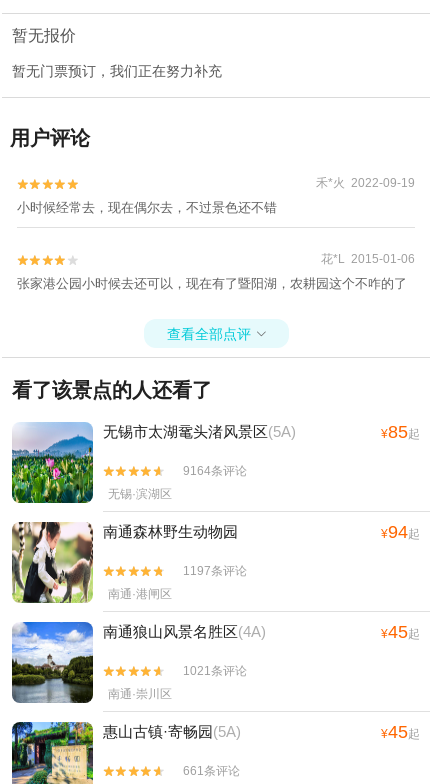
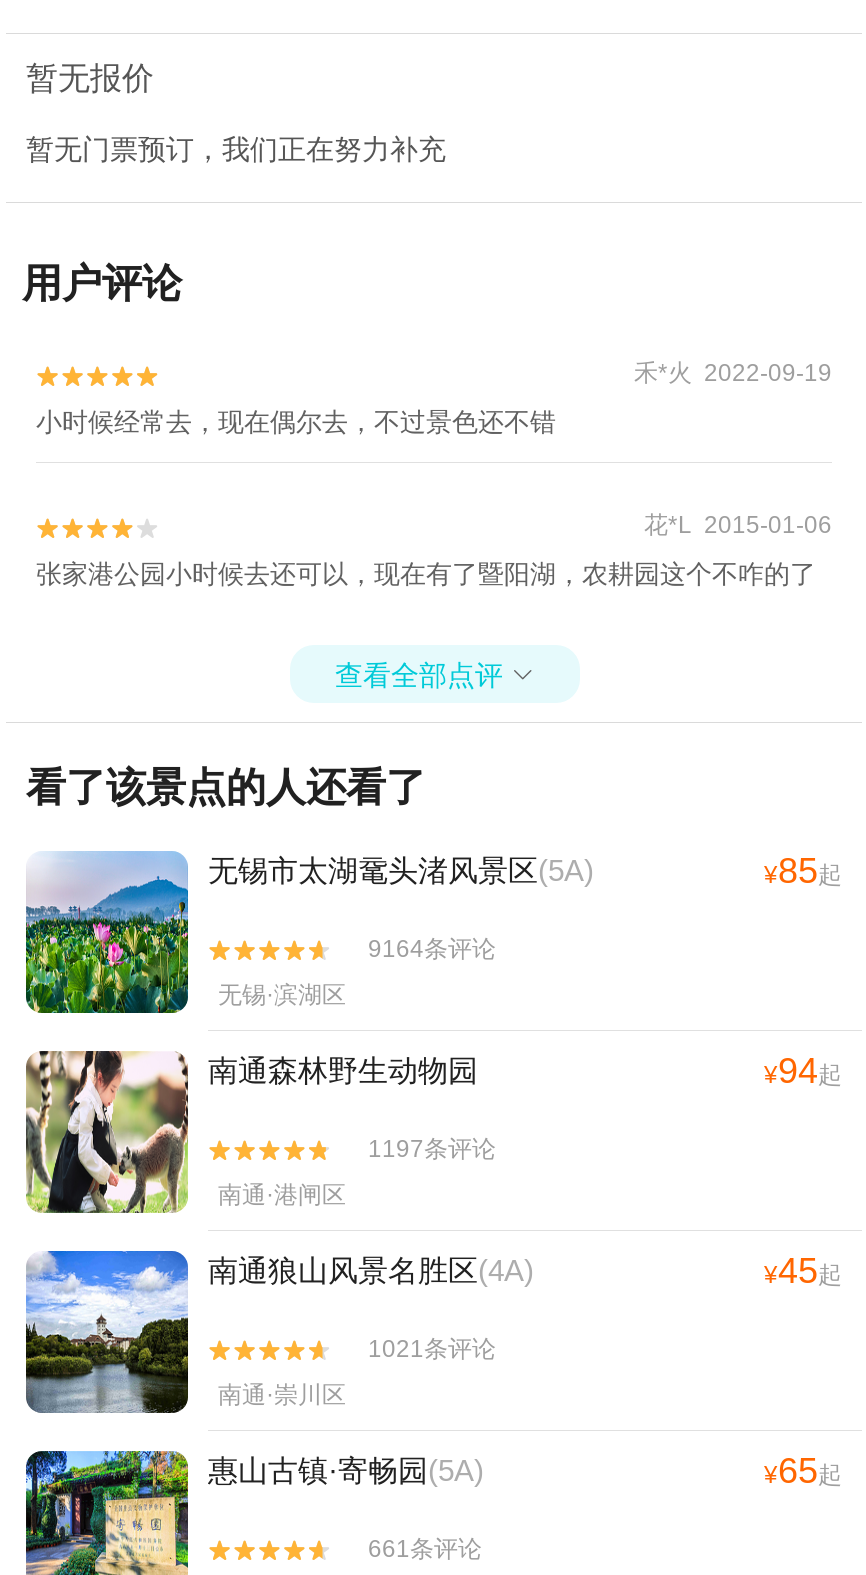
[381,722,420,742] ¥45起 -> [764,1452,842,1492] ¥65起

